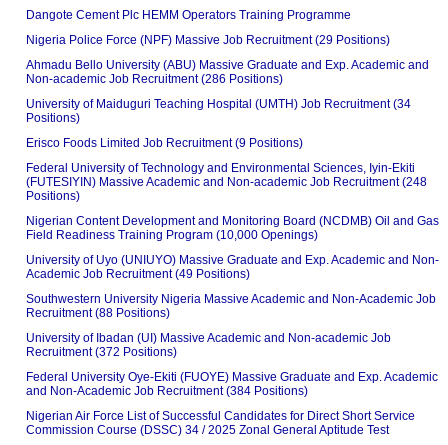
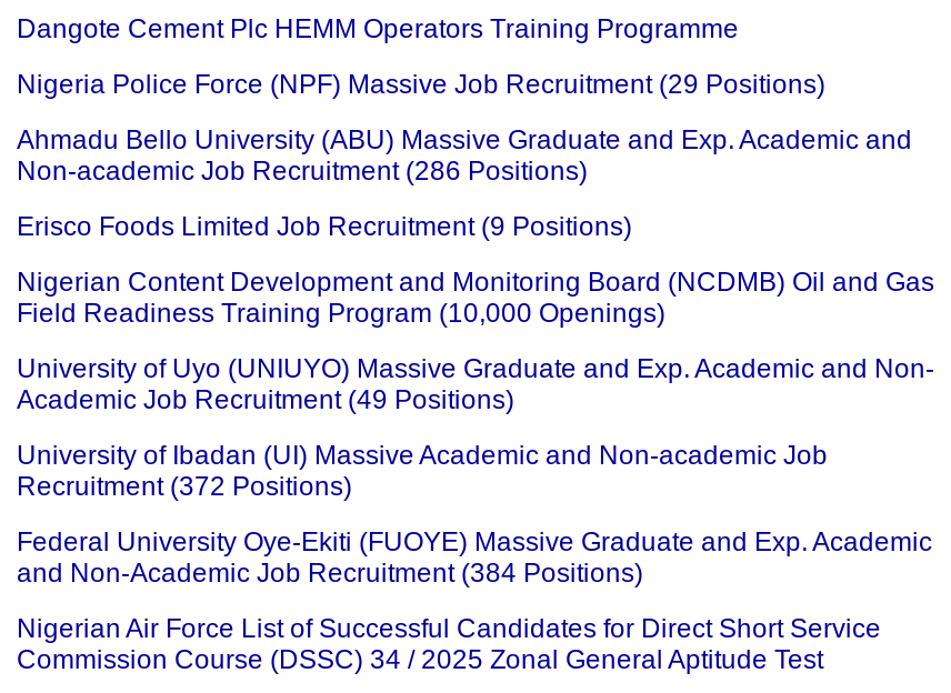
[26,97,411,125] University of Maiduguri Teaching Hospital (UMTH) Job Recruitment (34 | Positions) -> none
[26,161,427,203] Federal University of Technology and Environmental Sciences, Iyin-Ekiti | (FUTESIYIN) Massive Academic and Non-academic Job Recruitment (248 | Positions) -> none
[26,292,436,320] Southwestern University Nigeria Massive Academic and Non-Academic Job | Recruitment (88 Positions) -> none

